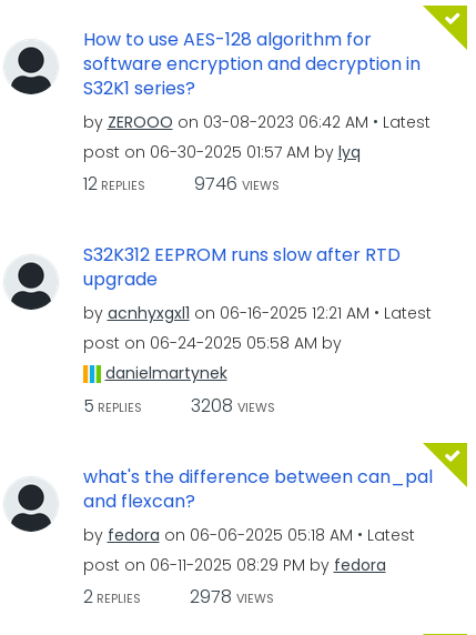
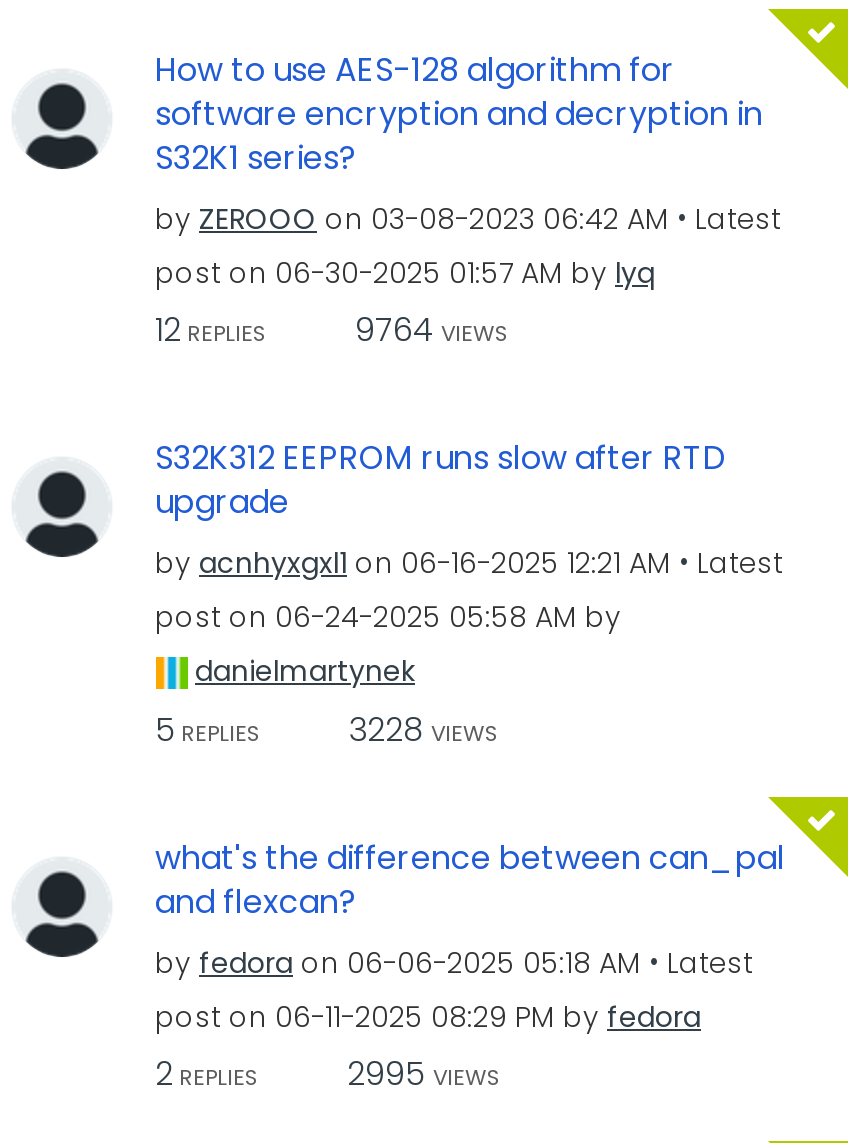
[83,171,279,196] 12 REPLIES 9746 VIEWS -> [155,307,509,353] 12 REPLIES 9764 VIEWS
[83,392,275,418] 5 REPLIES 3208 VIEWS -> [155,706,499,752] 5 REPLIES 3228 VIEWS
[83,584,274,609] 2 REPLIES 2978 VIEWS -> [155,1051,501,1097] 2 REPLIES 2995 VIEWS

